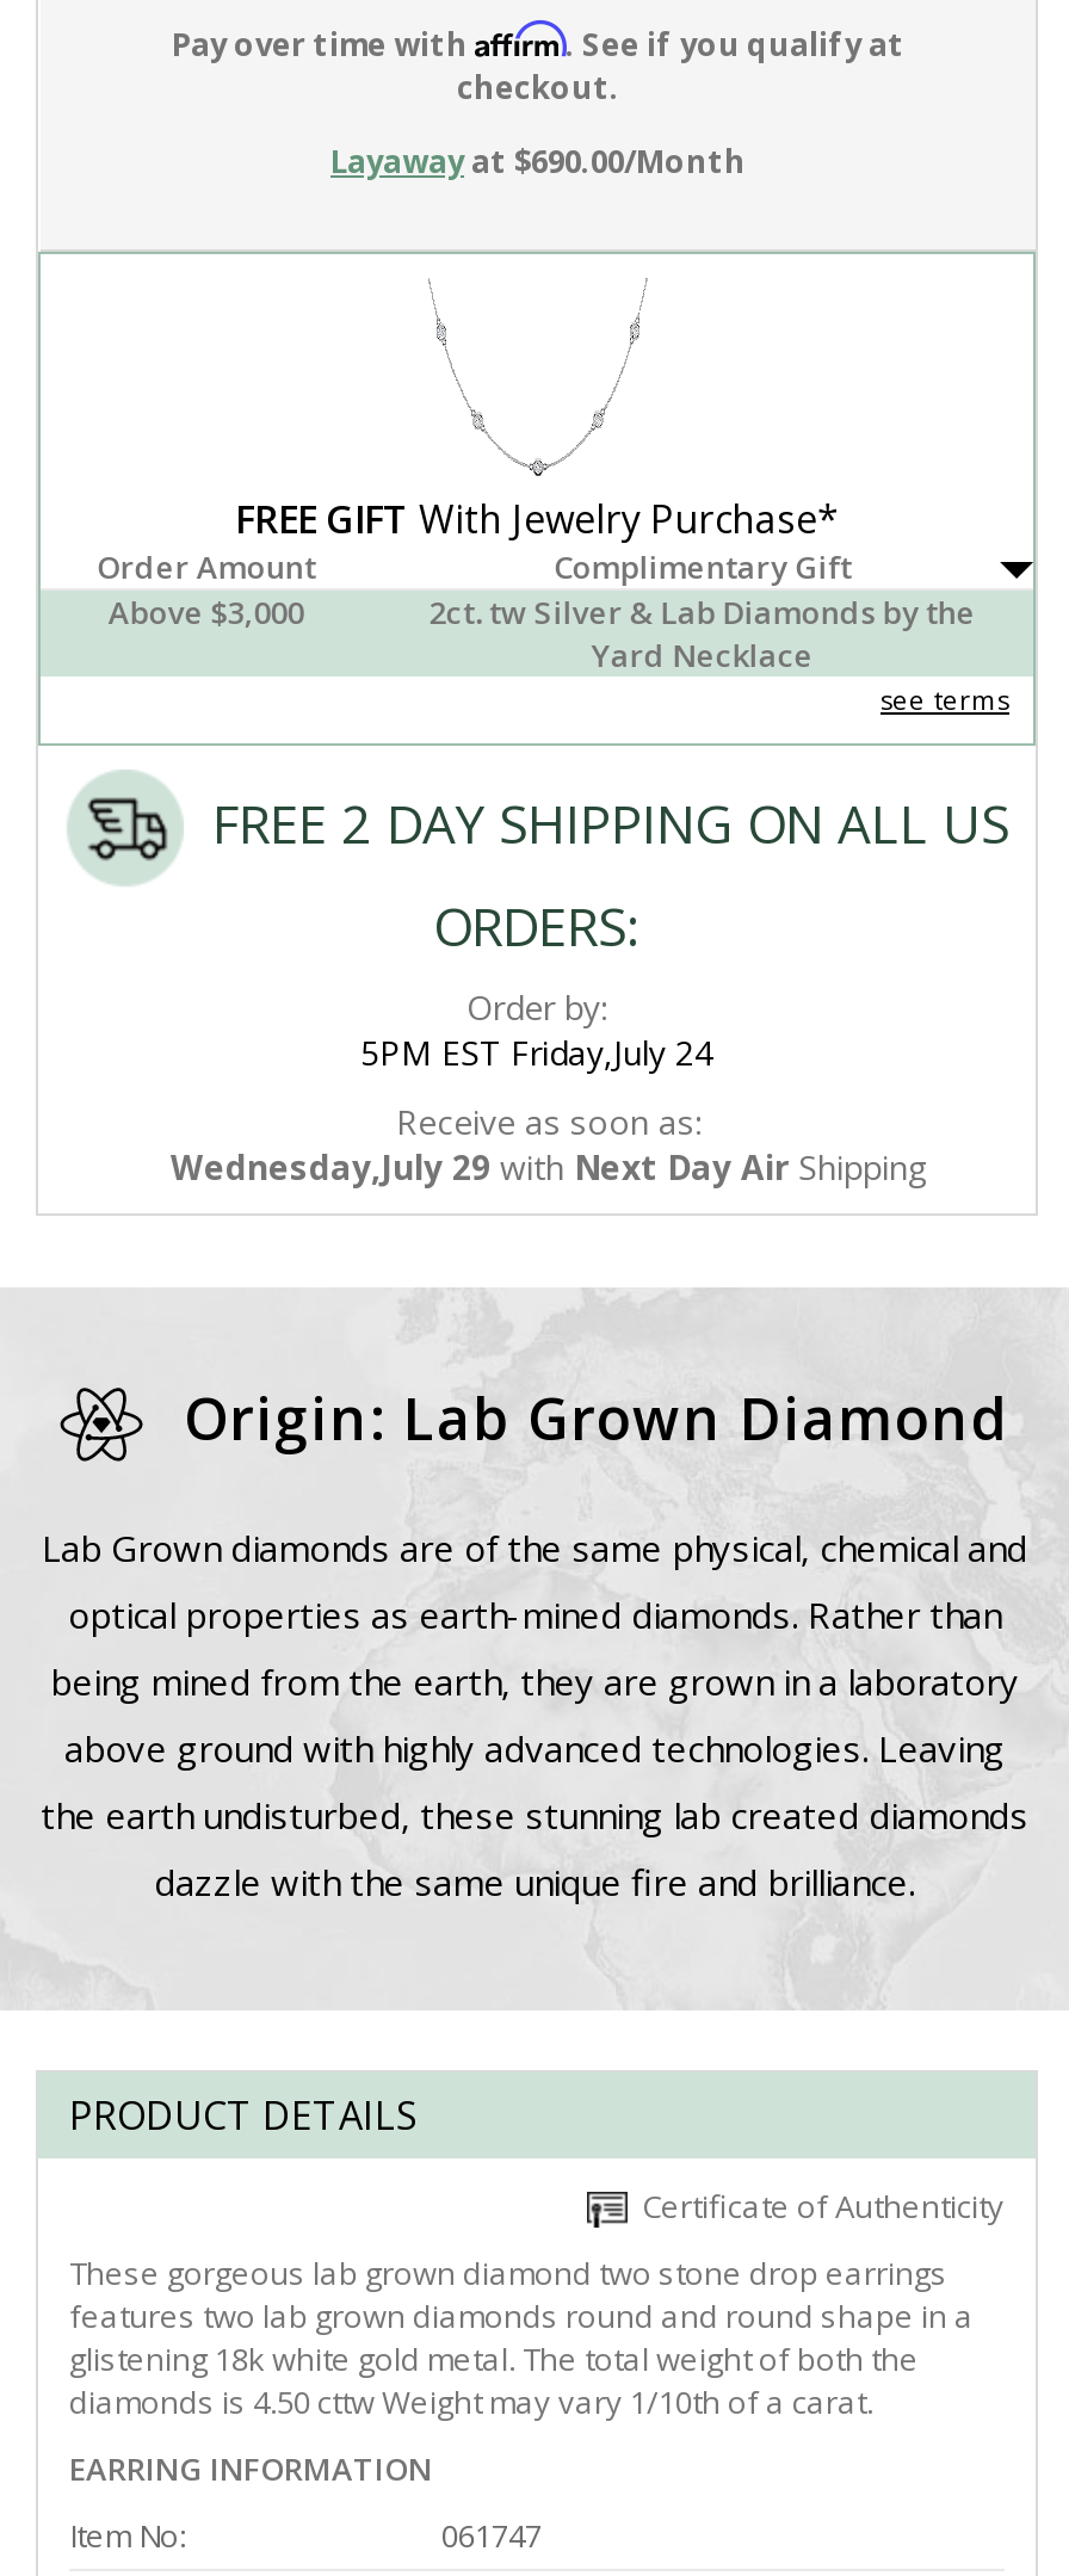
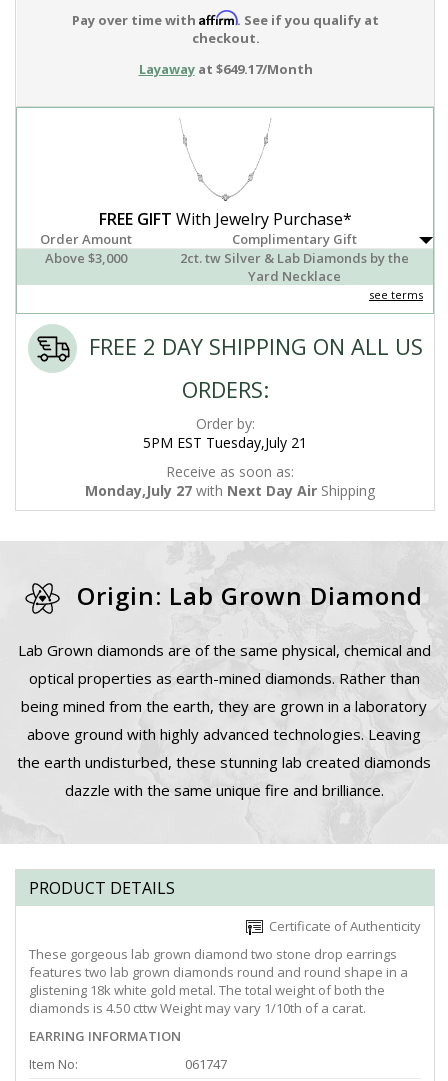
[330,140,746,183] Layawayat $690.00/Month -> [138,60,312,78] Layawayat $649.17/Month
[360,1030,713,1075] 5PM EST Friday,July 24 -> [143,433,307,452] 5PM EST Tuesday,July 21
[171,1144,927,1190] Wednesday,July 29 with Next Day Air Shipping -> [85,481,375,500] Monday,July 27 with Next Day Air Shipping

